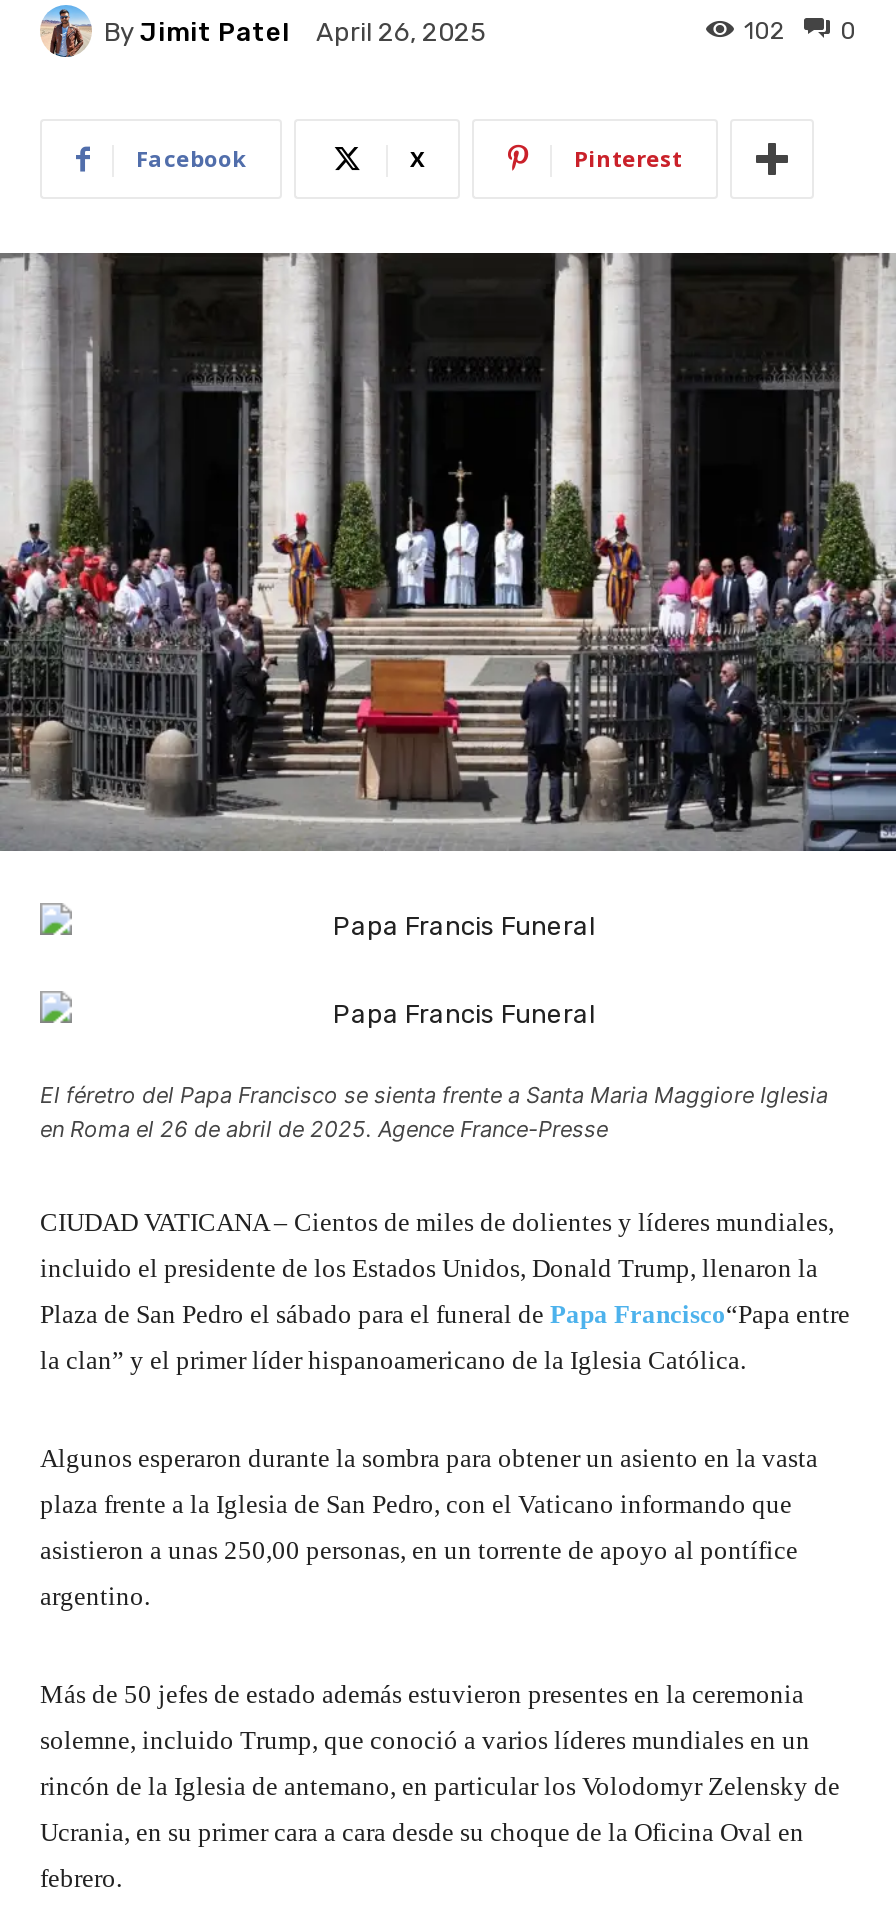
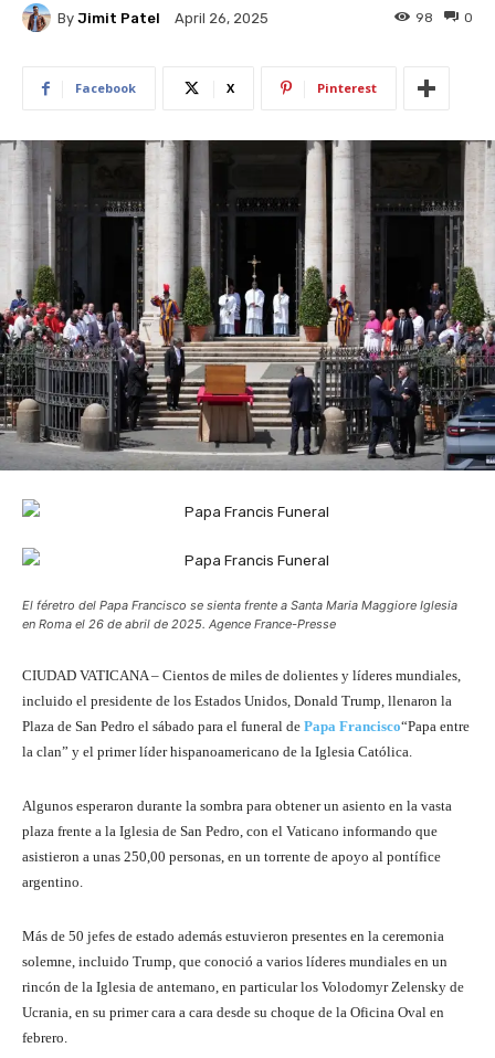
[744,17,784,45] 102 -> [415,10,433,25] 98

